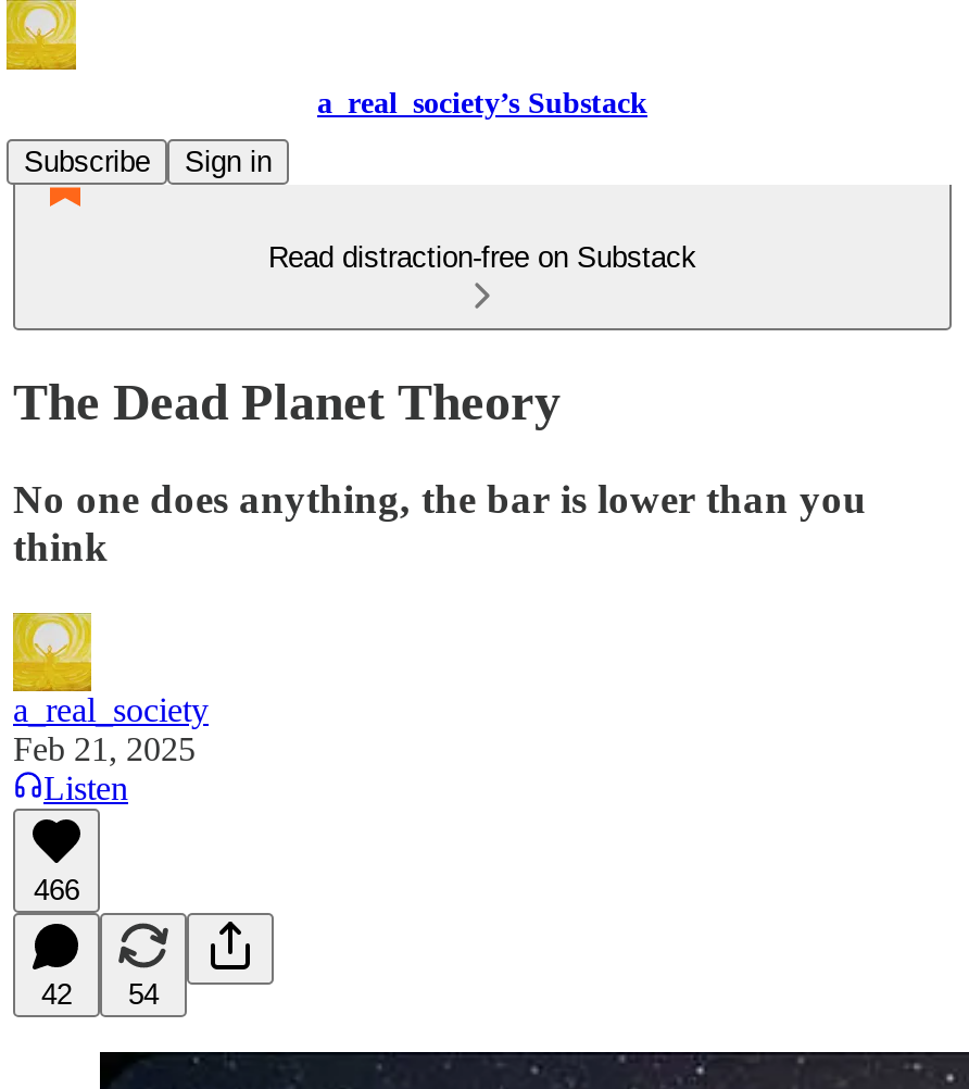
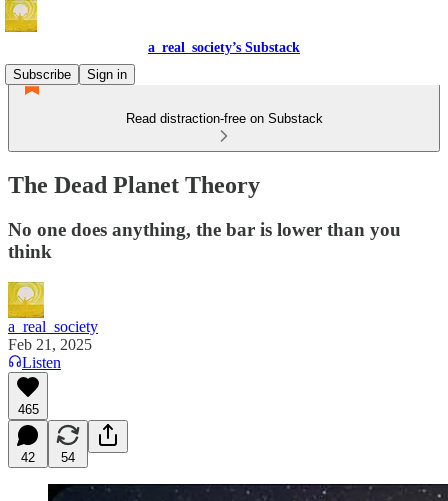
[34,873,79,905] 466 -> [17,401,38,416] 465

